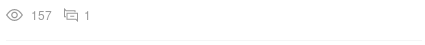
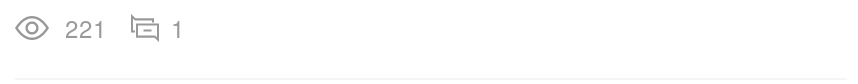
[31,6,91,23] 157 1 -> [65,10,185,44] 221 1

